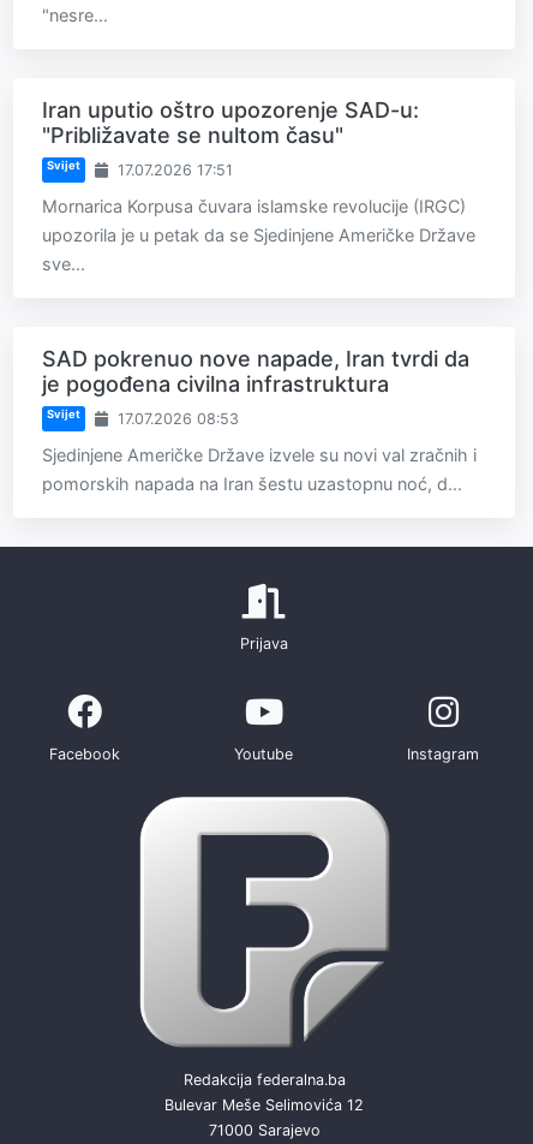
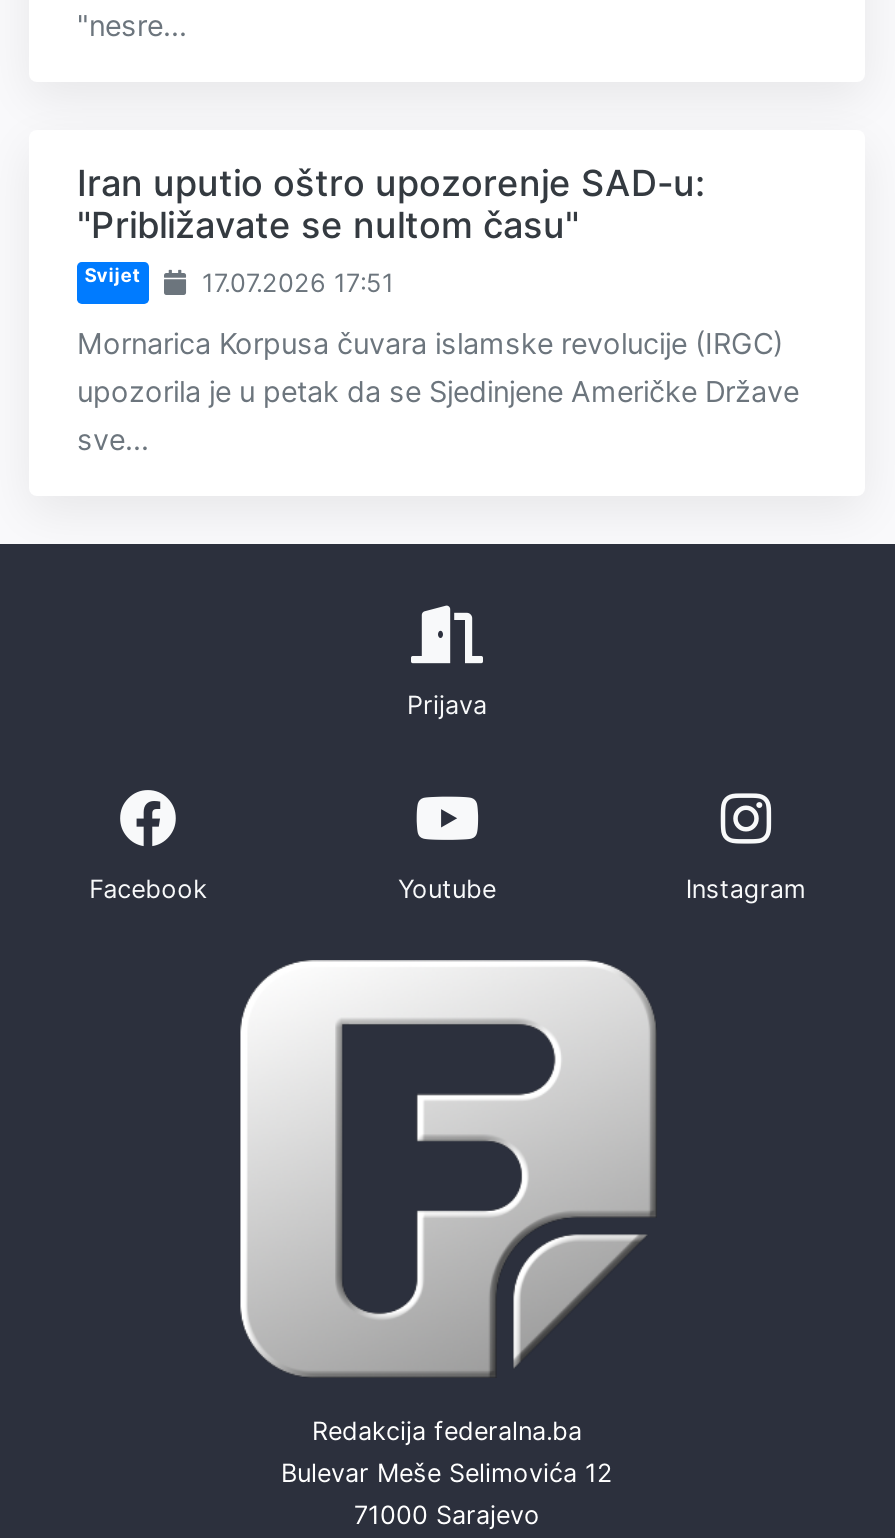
[42,346,477,494] SAD pokrenuo nove napade, Iran tvrdi da | je pogođena civilna infrastruktura | Svijet | 17.07.2026 08:53 | Sjedinjene Američke Države izvele su novi val zračnih i | pomorskih napada na Iran šestu uzastopnu noć, d... -> none

